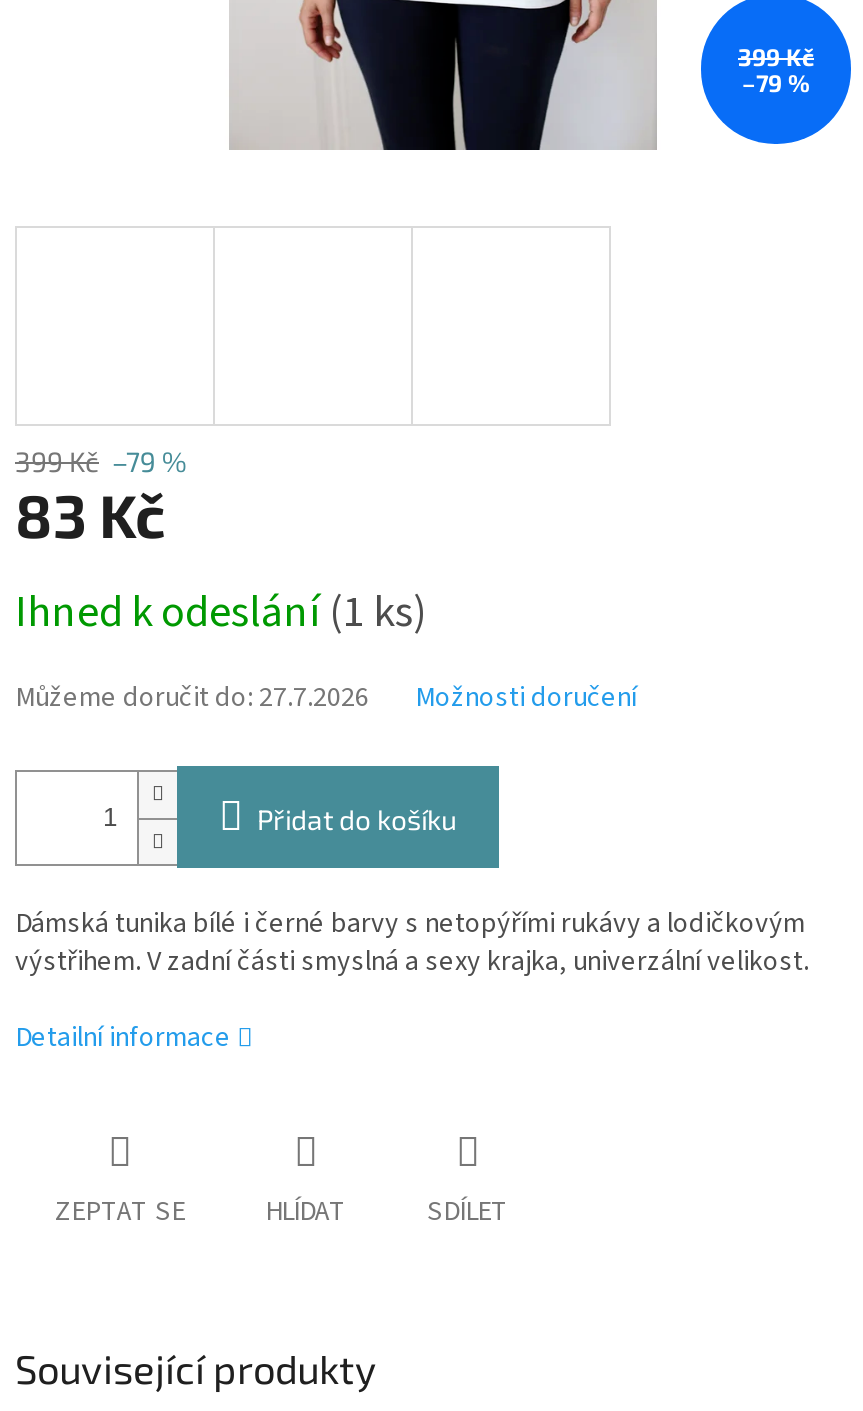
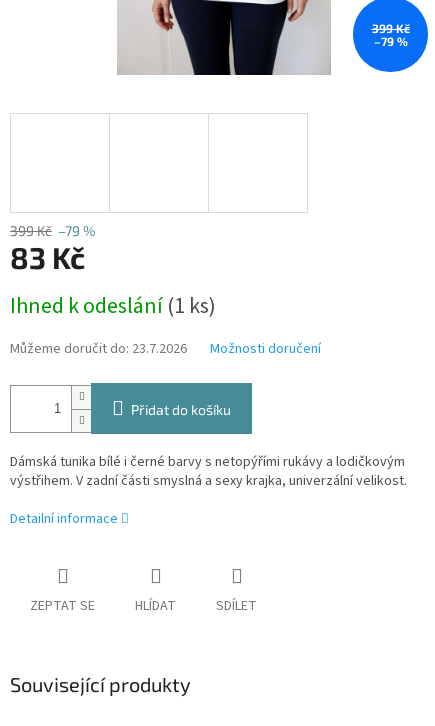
[15,679,369,719] Můžeme doručit do: 27.7.2026 -> [10,339,187,359] Můžeme doručit do: 23.7.2026

